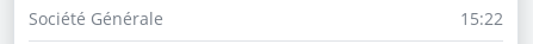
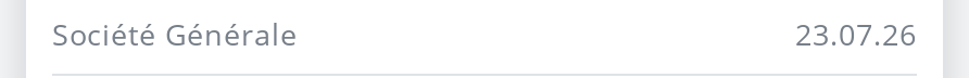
[460,7,503,30] 15:22 -> [795,13,917,54] 23.07.26

